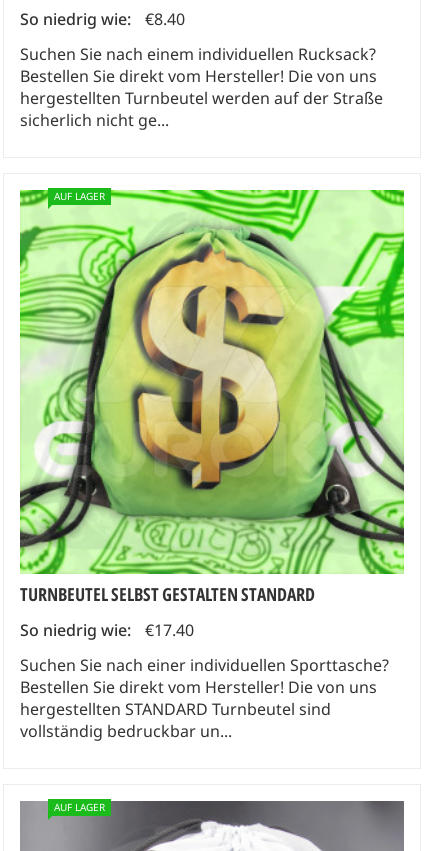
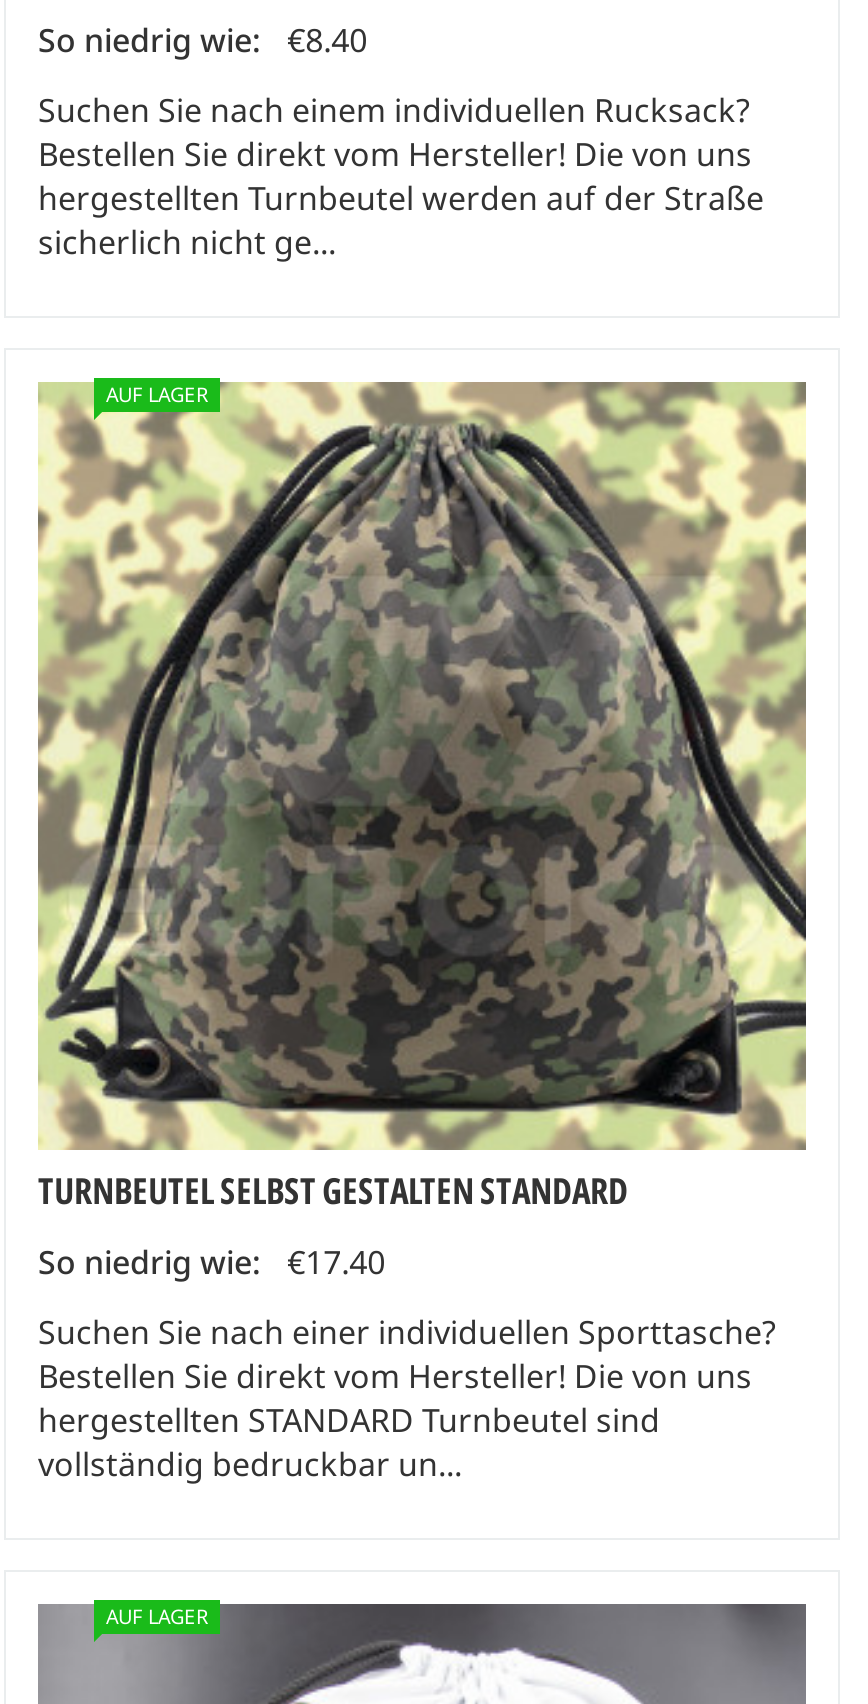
[19,189,405,575] [image] -> [36,380,808,1152] [image]

